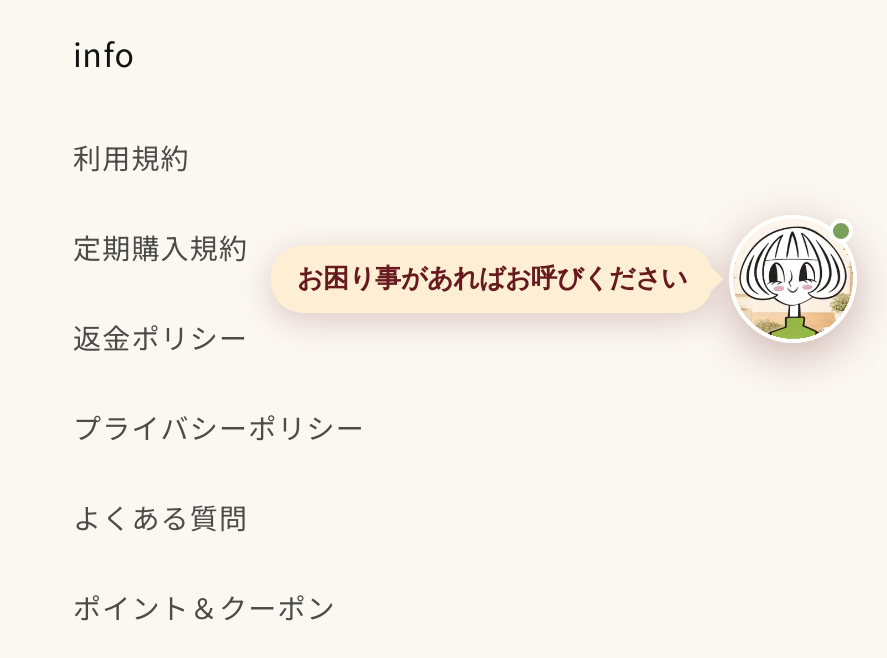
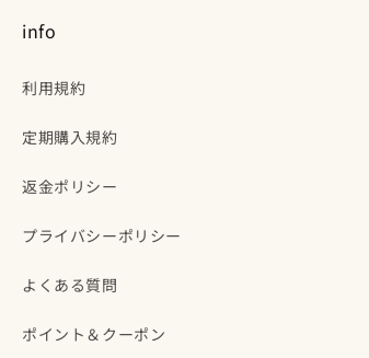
[267,221,871,369] [image] -> none

